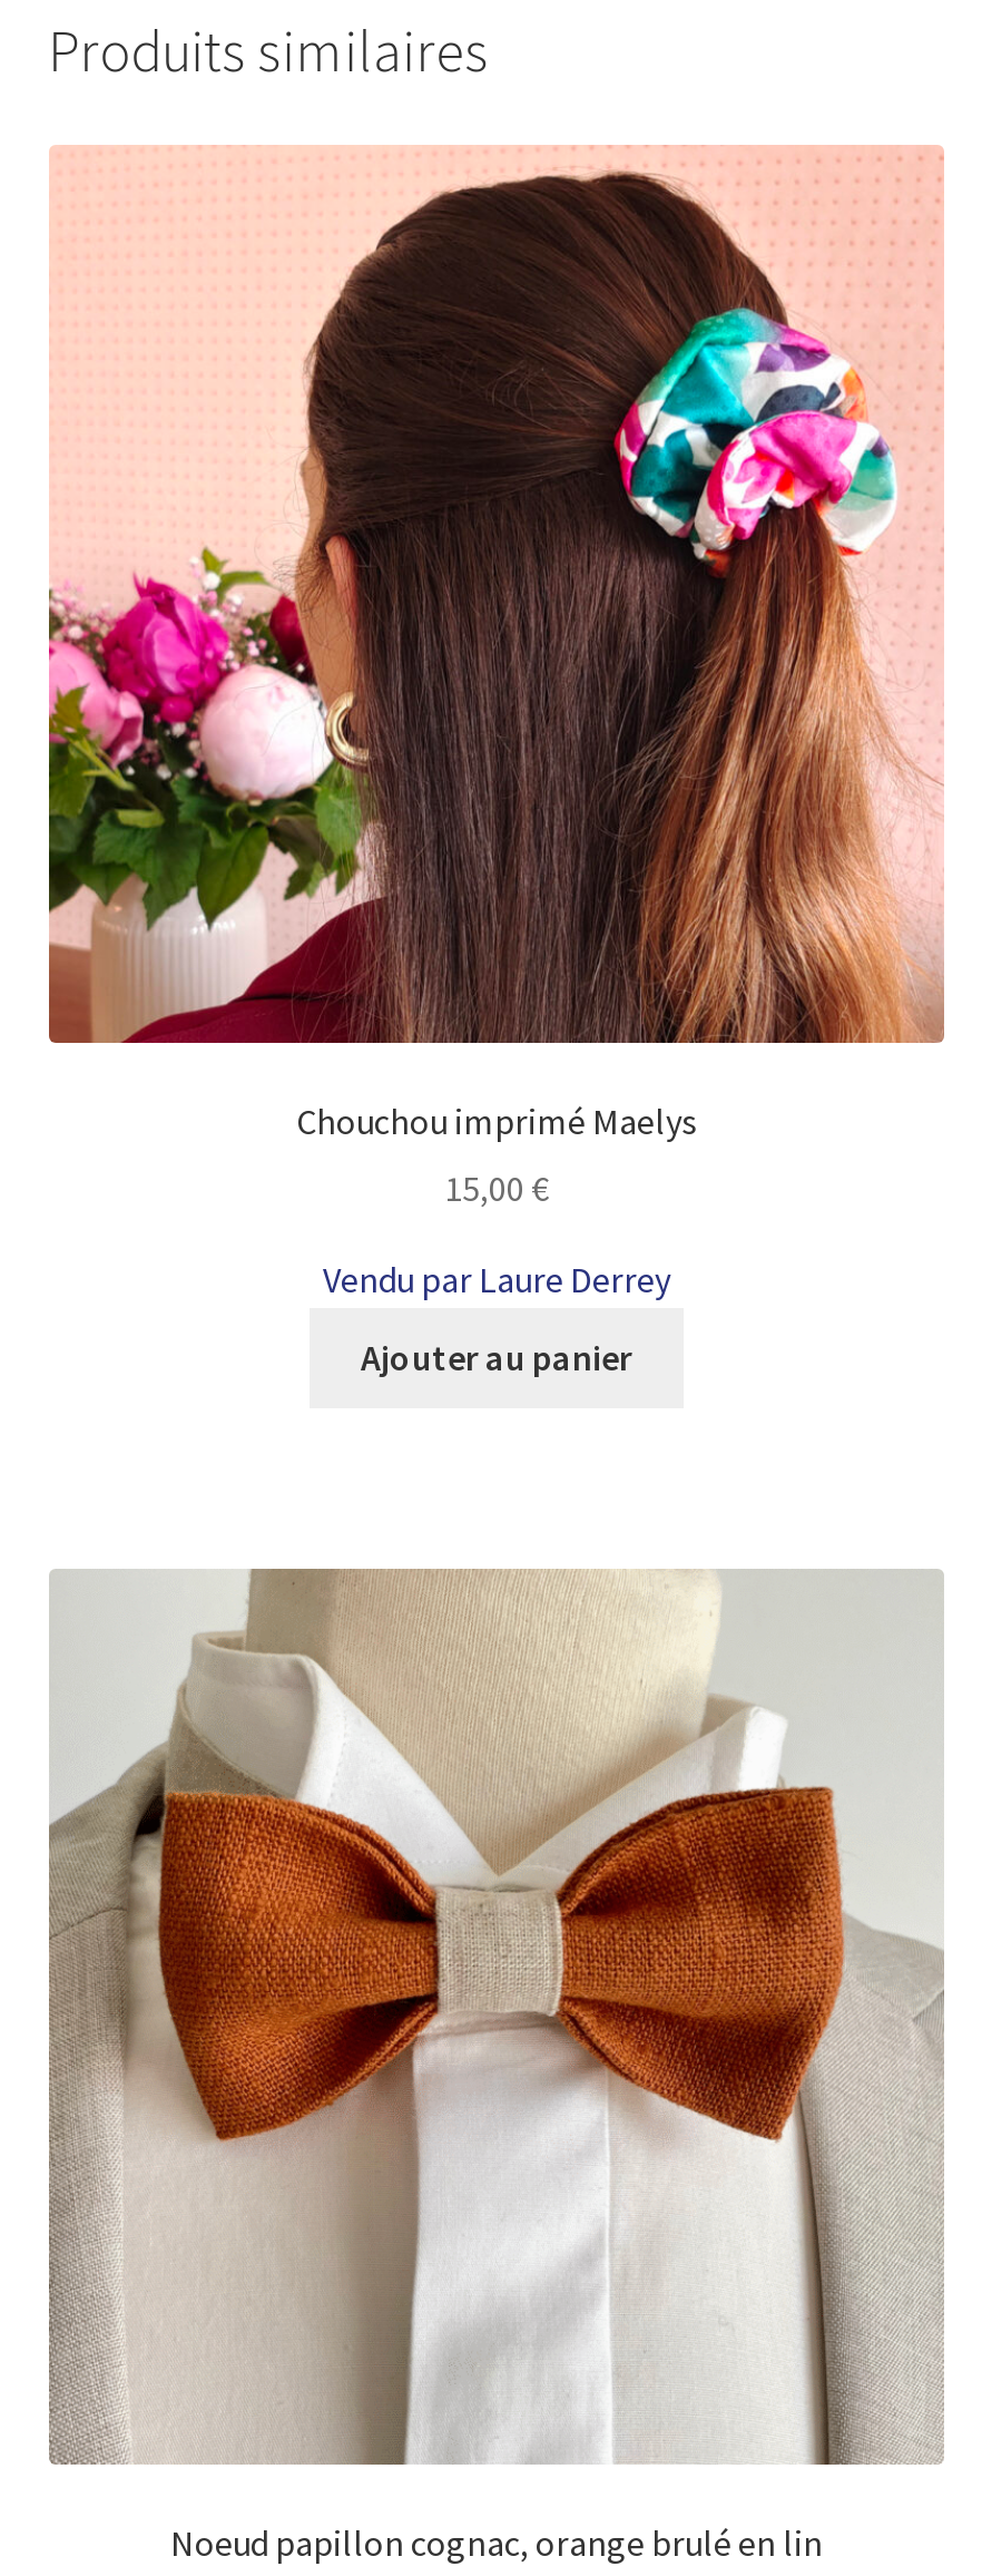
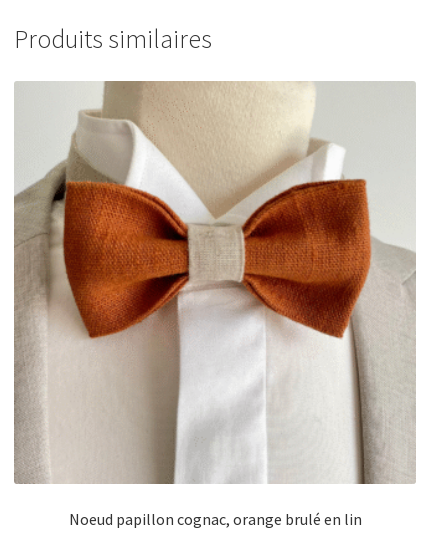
[47,145,944,1379] [image] | Chouchou imprimé Maelys | 15,00 € | Vendu par Laure Derrey | Ajouter au panier -> none

